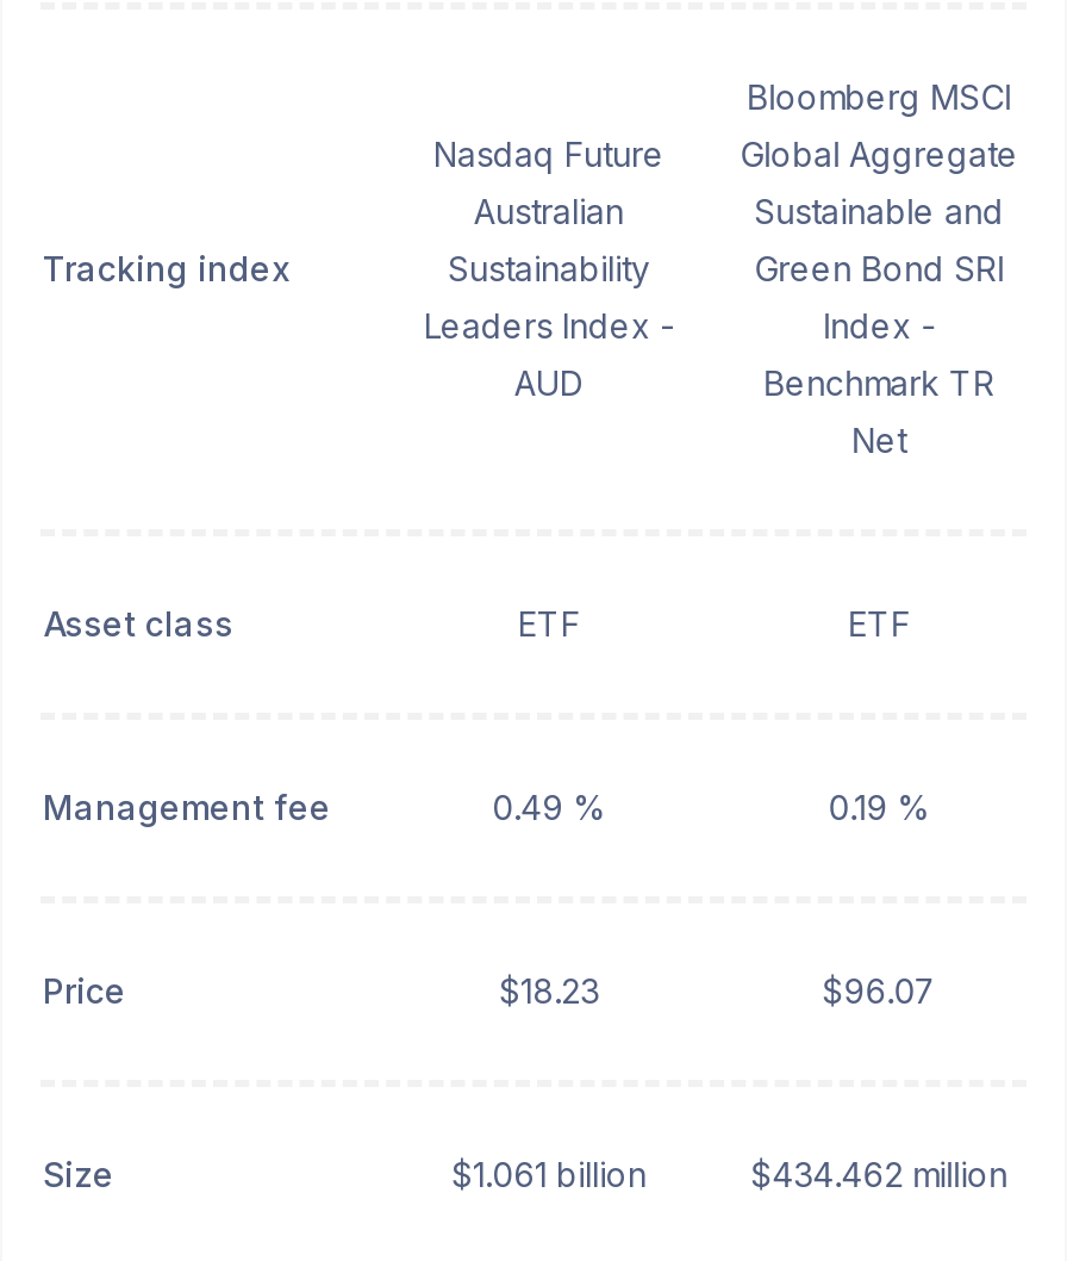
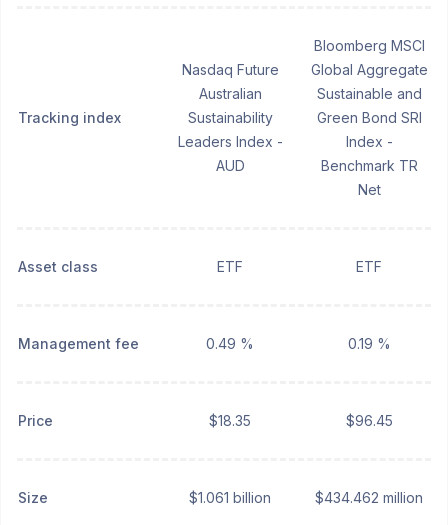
[499,970,599,1011] $18.23 -> [209,412,251,429] $18.35
[822,970,936,1011] $96.07 -> [346,412,393,429] $96.45

